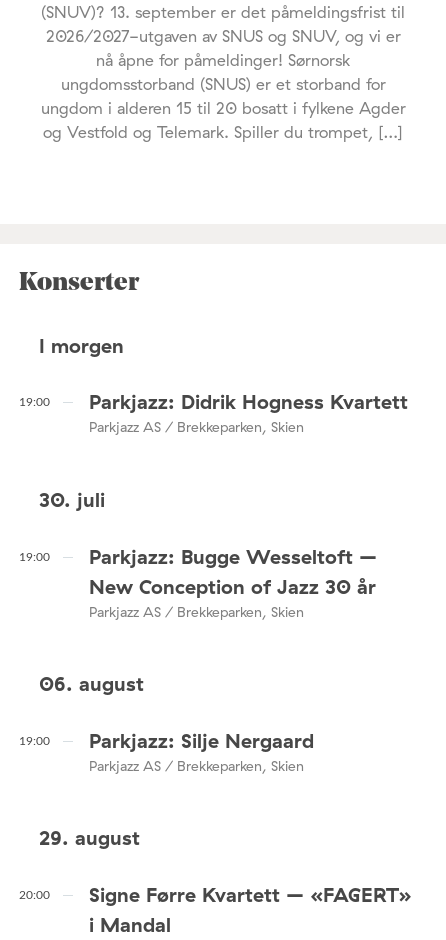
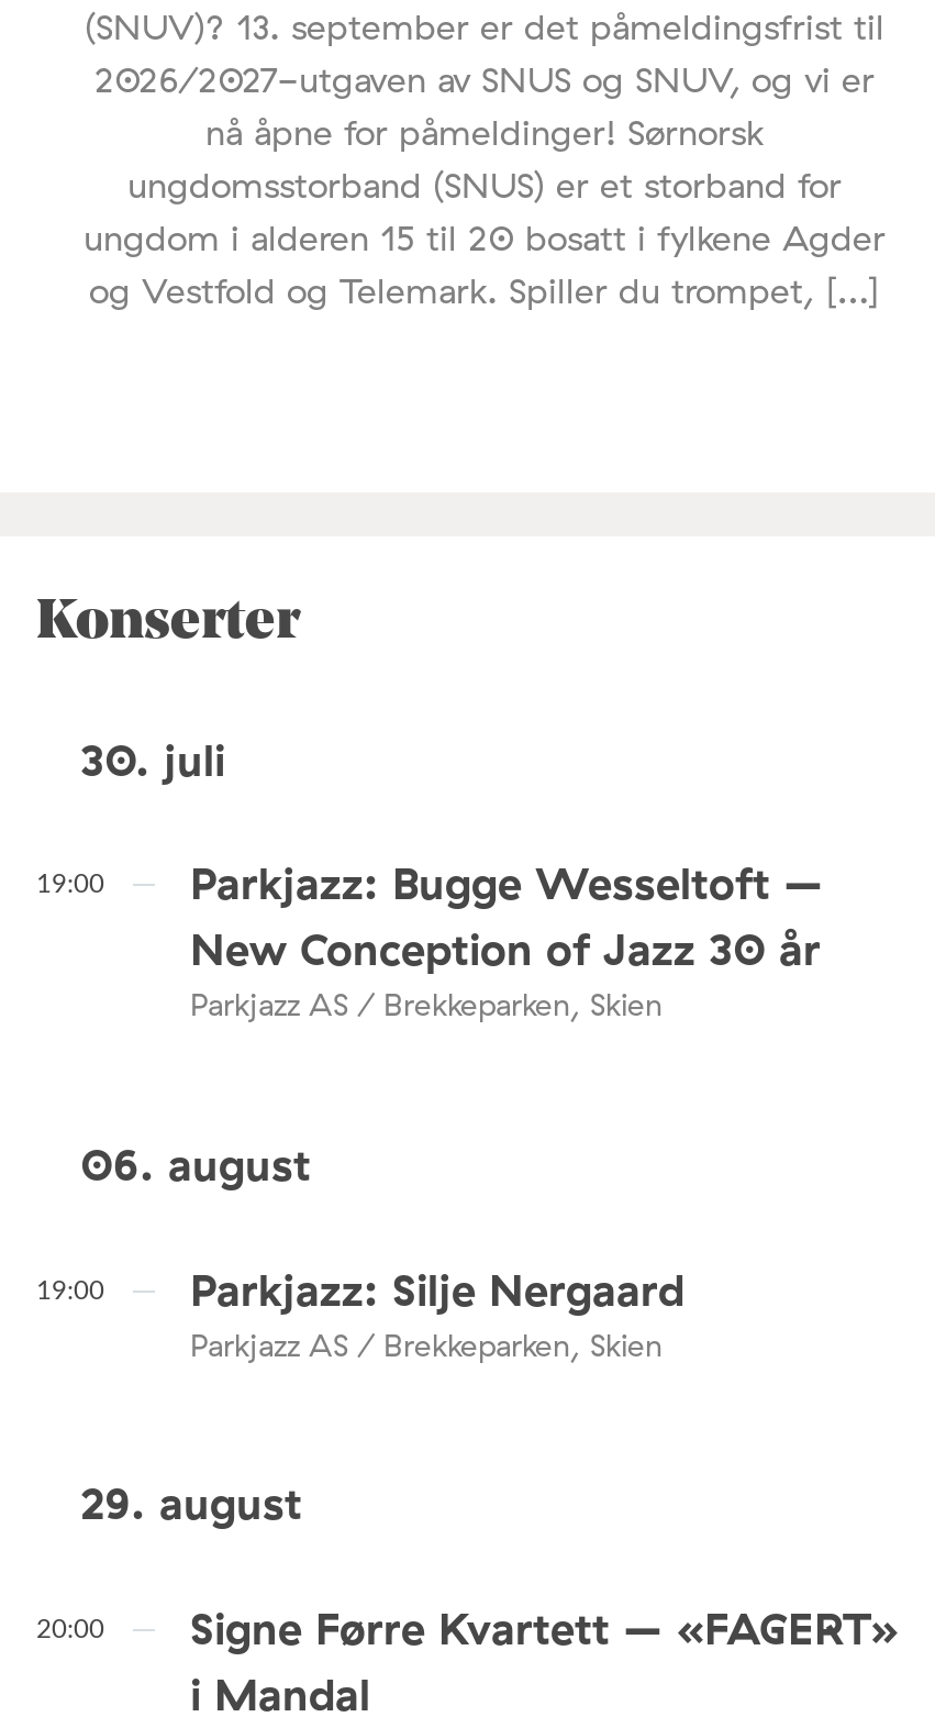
[19,333,408,436] I morgen | 19:00 | Parkjazz: Didrik Hogness Kvartett | Parkjazz AS / Brekkeparken, Skien -> none

